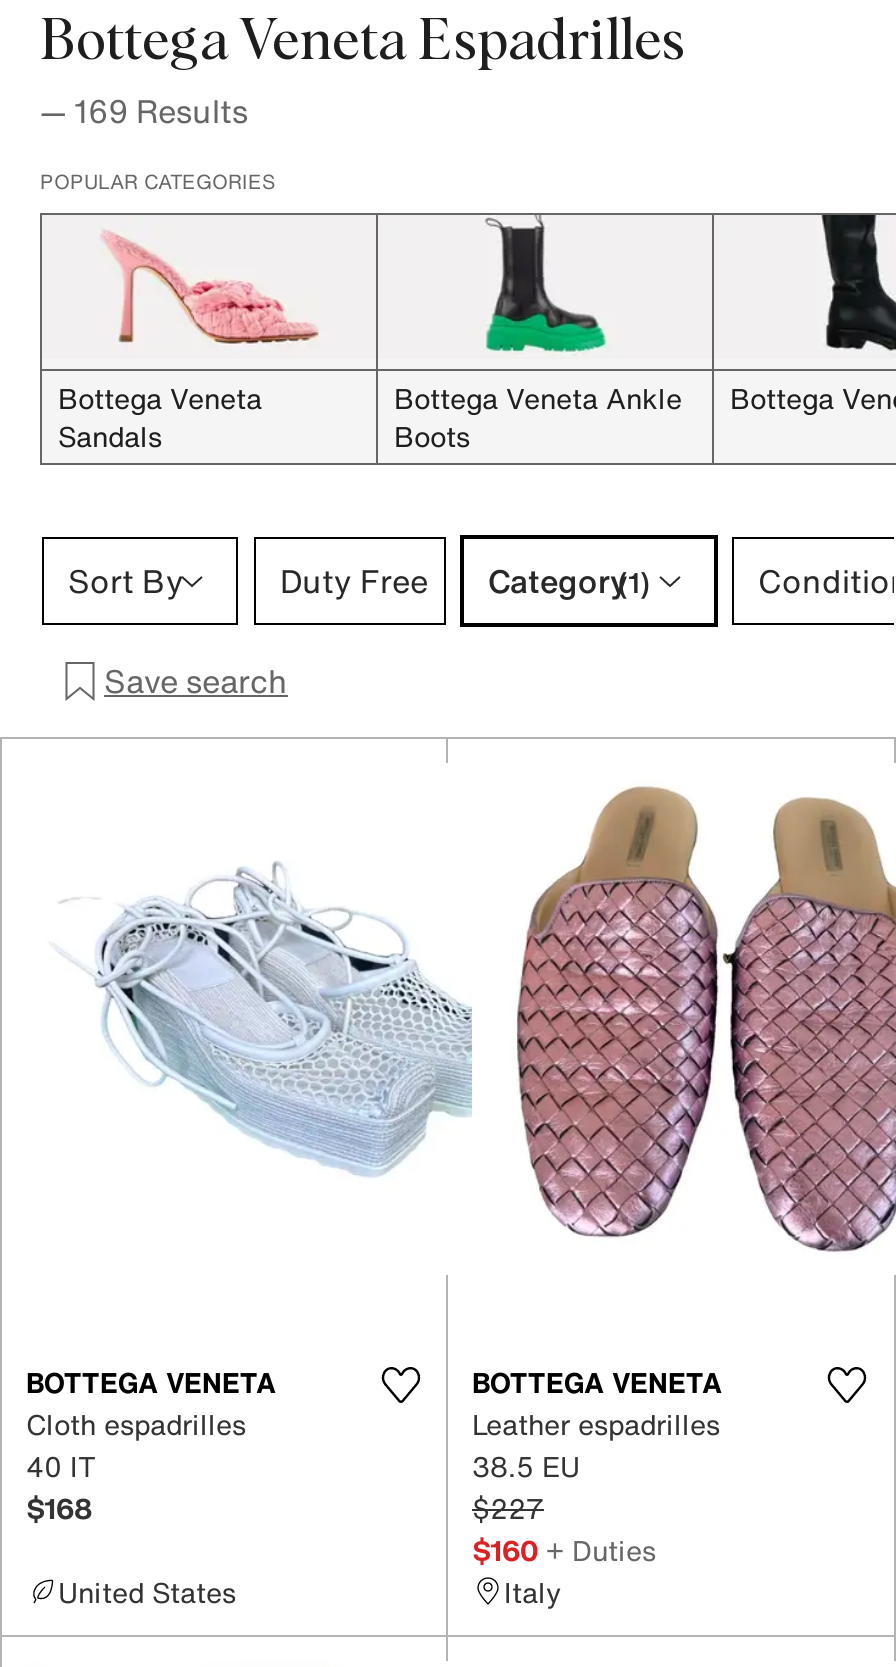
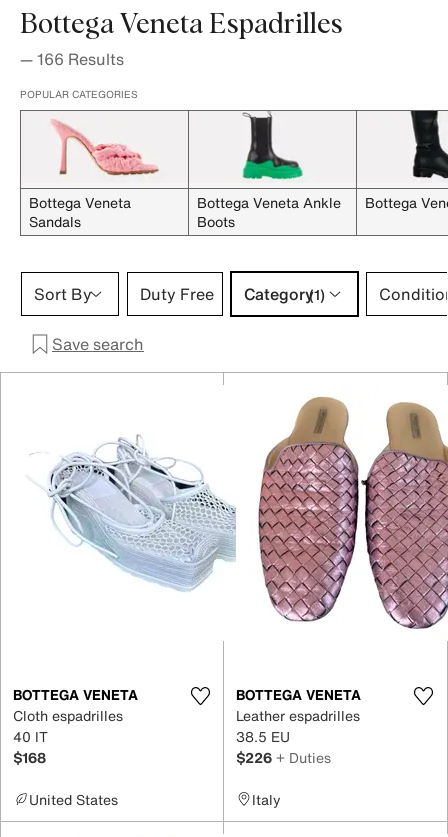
[40,87,248,135] — 169 Results -> [20,47,124,71] — 166 Results
[472,1486,656,1570] $227 | $160 + Duties -> [236,746,331,767] $226 + Duties

